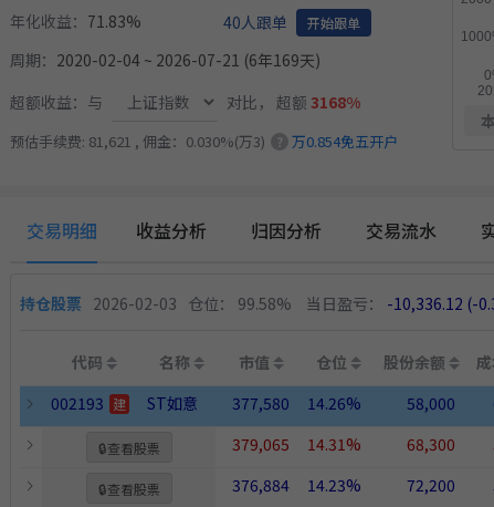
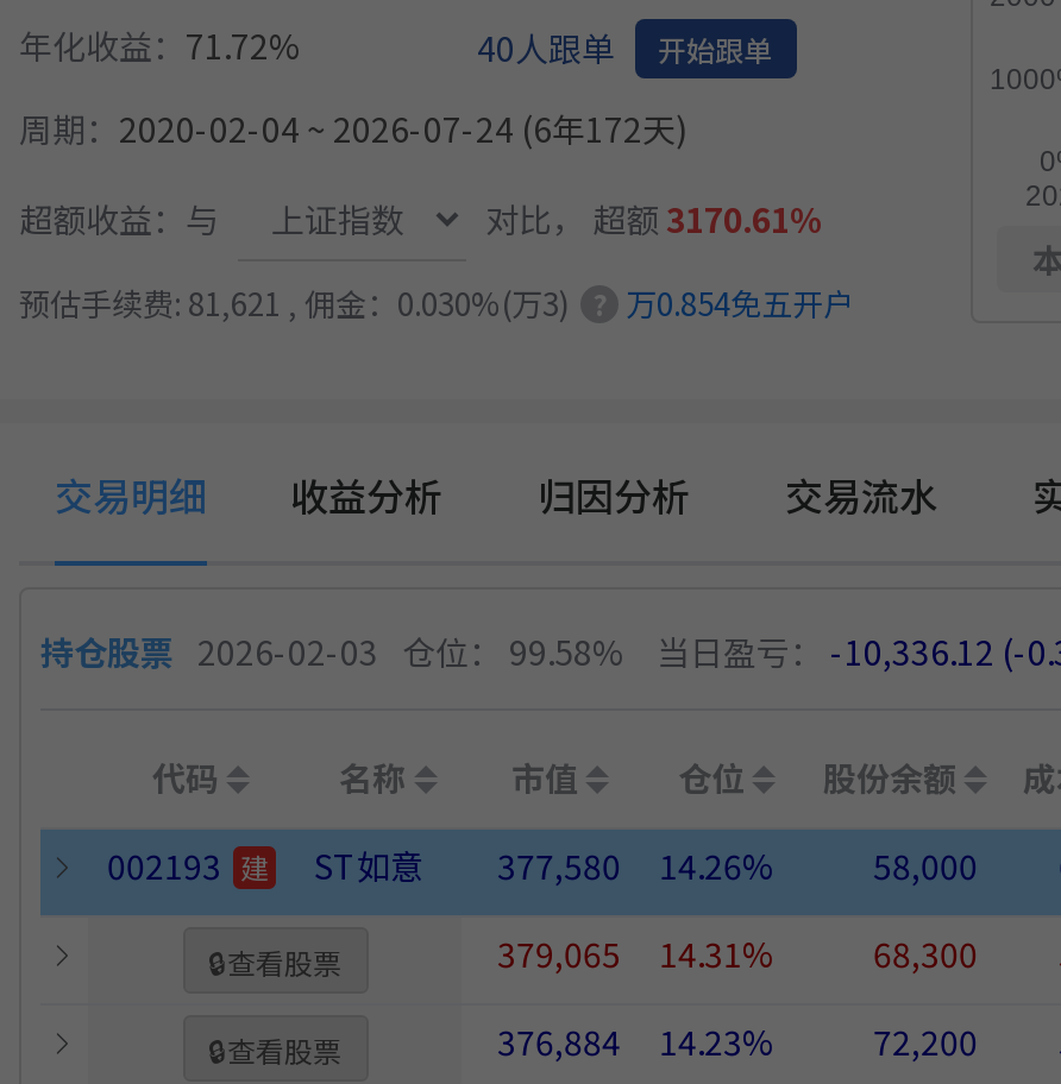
[10,10,141,32] 年化收益：71.83% -> [19,21,302,69] 年化收益：71.72%
[10,49,320,71] 周期：2020-02-04 ~ 2026-07-21 (6年169天) -> [19,105,688,152] 周期：2020-02-04 ~ 2026-07-24 (6年172天)
[223,91,360,113] 对比，超额3168% -> [478,195,821,242] 对比，超额3170.61%

